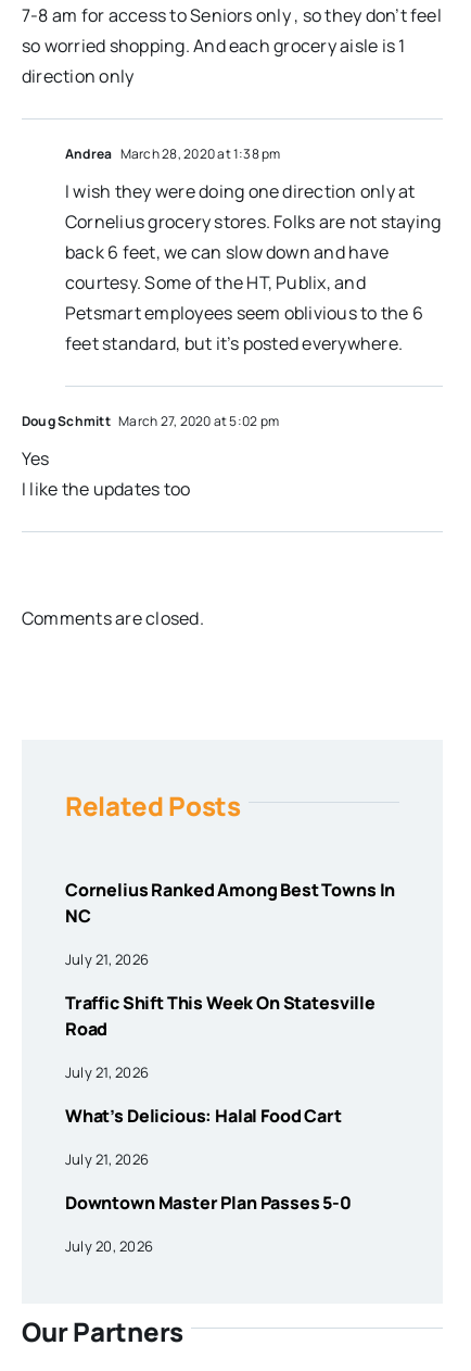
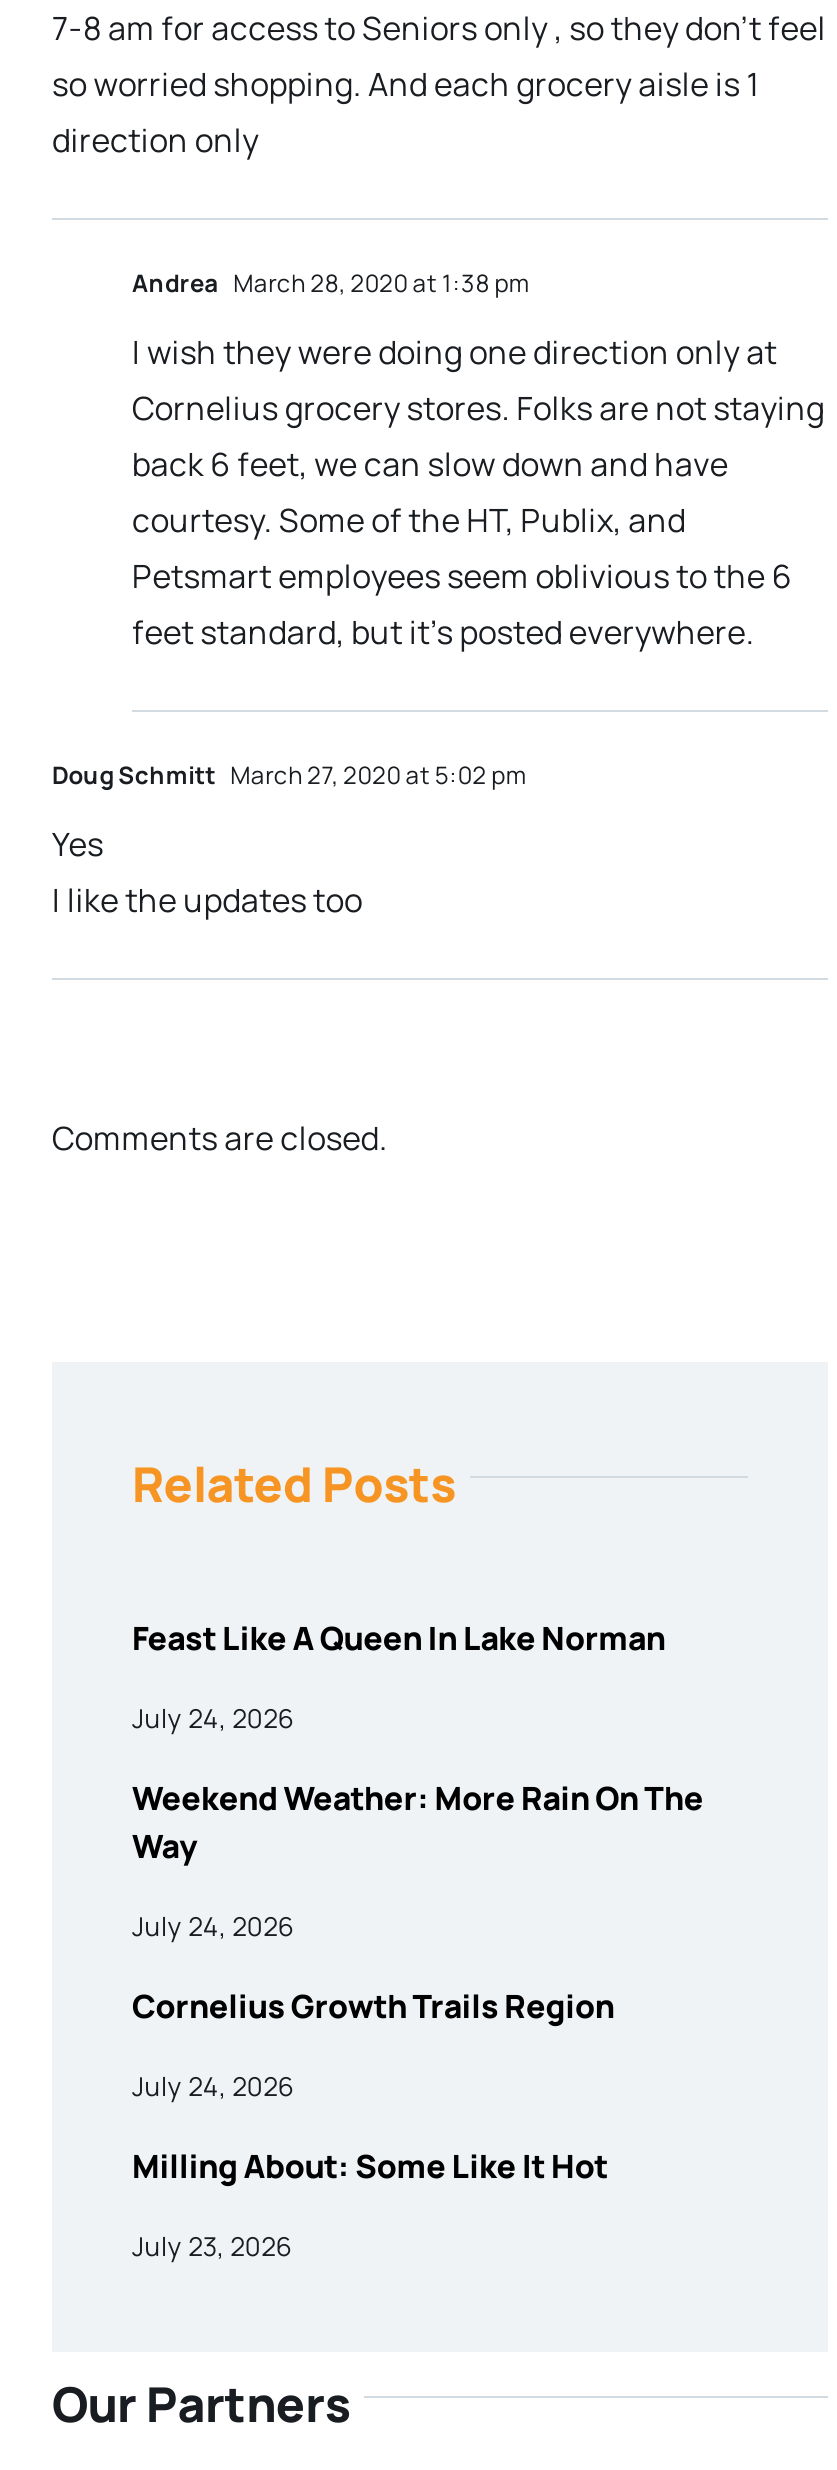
[65,878,395,928] Cornelius Ranked Among Best Towns In | NC -> [132,1616,665,1660] Feast Like A Queen In Lake Norman
[65,949,149,969] July 21, 2026 -> [132,1700,294,1736] July 24, 2026
[65,991,375,1041] Traffic Shift This Week On Statesville | Road -> [132,1776,703,1868] Weekend Weather: More Rain On The | Way
[65,1062,149,1082] July 21, 2026 -> [132,1908,294,1944] July 24, 2026
[65,1104,342,1127] What’s Delicious: Halal Food Cart -> [132,1984,614,2028] Cornelius Growth Trails Region
[65,1149,149,1169] July 21, 2026 -> [132,2068,294,2104] July 24, 2026
[65,1190,352,1214] Downtown Master Plan Passes 5-0 -> [132,2144,608,2188] Milling About: Some Like It Hot
[65,1236,153,1256] July 20, 2026 -> [132,2228,292,2264] July 23, 2026

